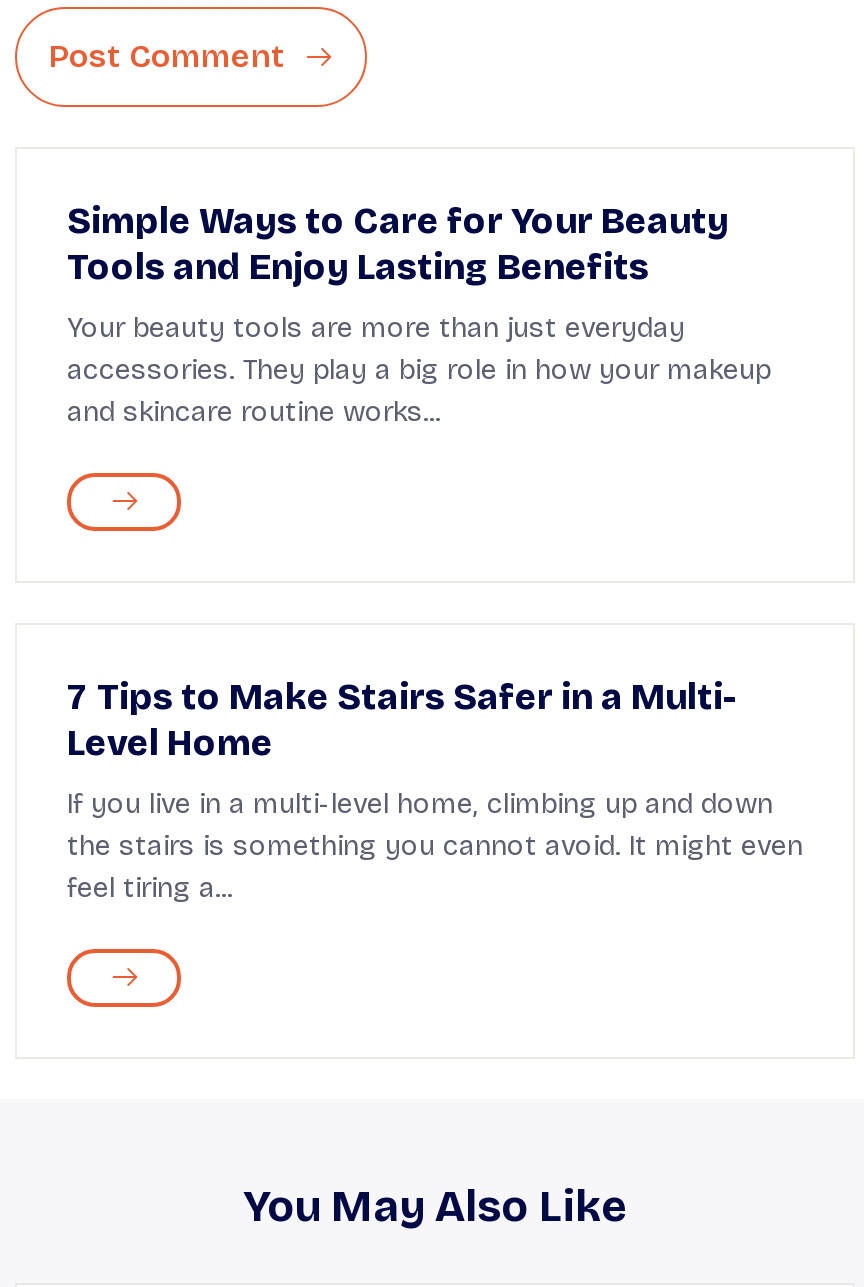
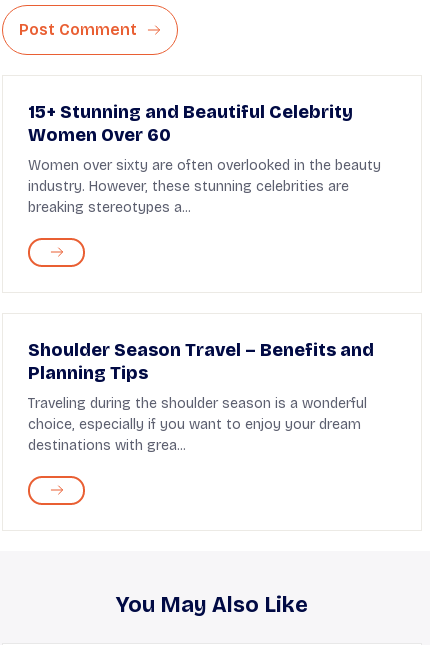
[67,199,729,289] Simple Ways to Care for Your Beauty | Tools and Enjoy Lasting Benefits -> [28,101,353,146] 15+ Stunning and Beautiful Celebrity | Women Over 60
[67,311,771,429] Your beauty tools are more than just everyday | accessories. They play a big role in how your makeup | and skincare routine works... -> [28,157,381,216] Women over sixty are often overlooked in the beauty | industry. However, these stunning celebrities are | breaking stereotypes a...
[67,675,737,765] 7 Tips to Make Stairs Safer in a Multi- | Level Home -> [28,339,374,384] Shoulder Season Travel – Benefits and | Planning Tips
[67,787,803,905] If you live in a multi-level home, climbing up and down | the stairs is something you cannot avoid. It might even | feel tiring a... -> [28,395,367,454] Traveling during the shoulder season is a wonderful | choice, especially if you want to enjoy your dream | destinations with grea...

